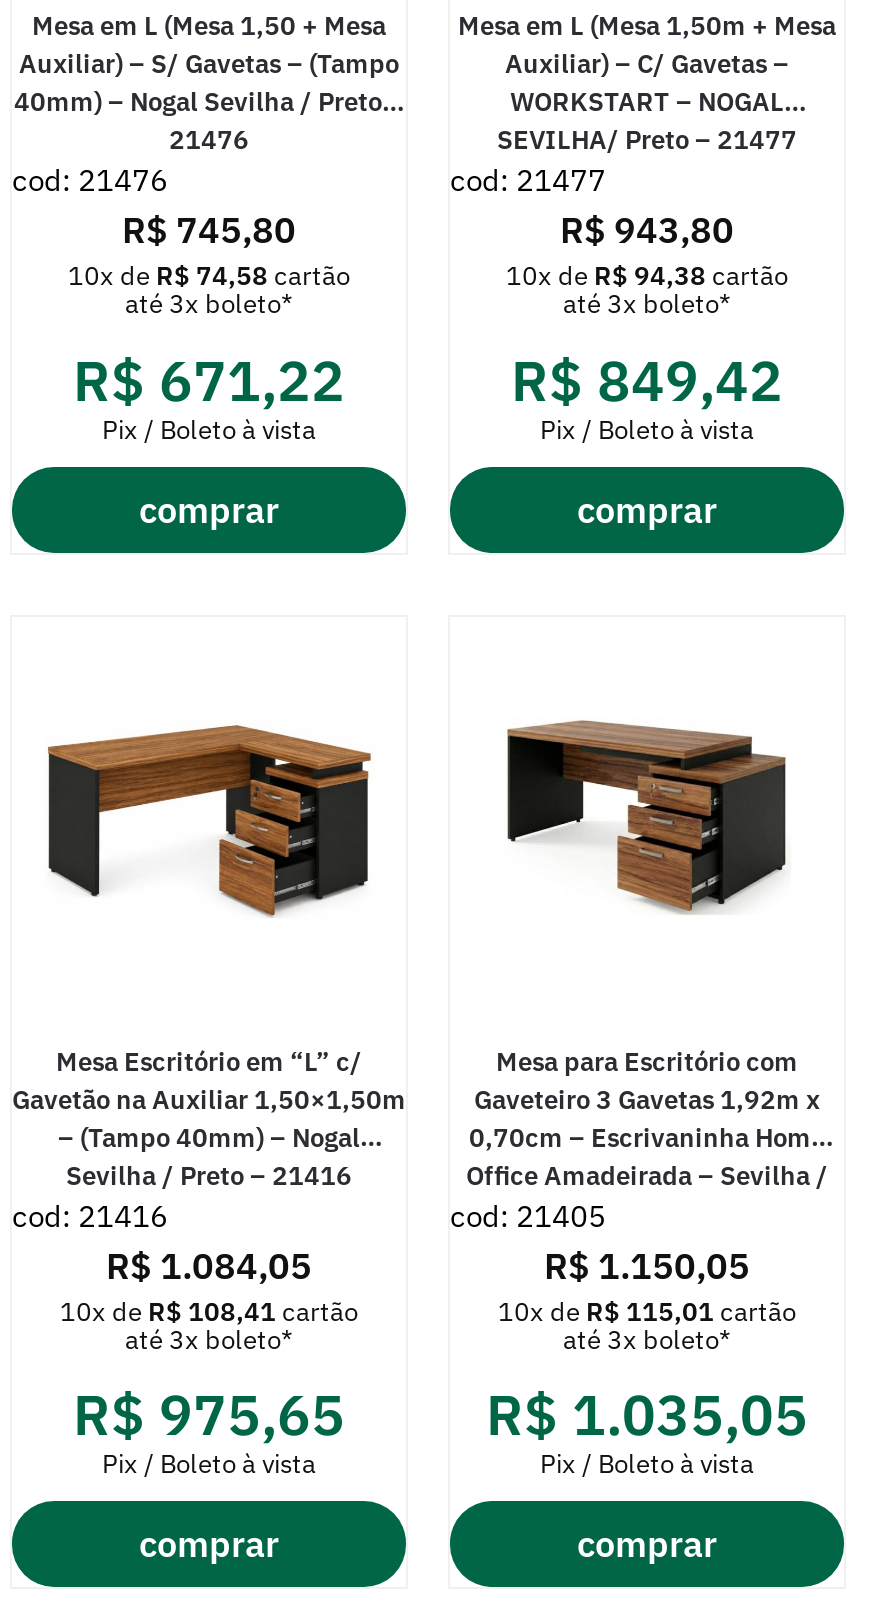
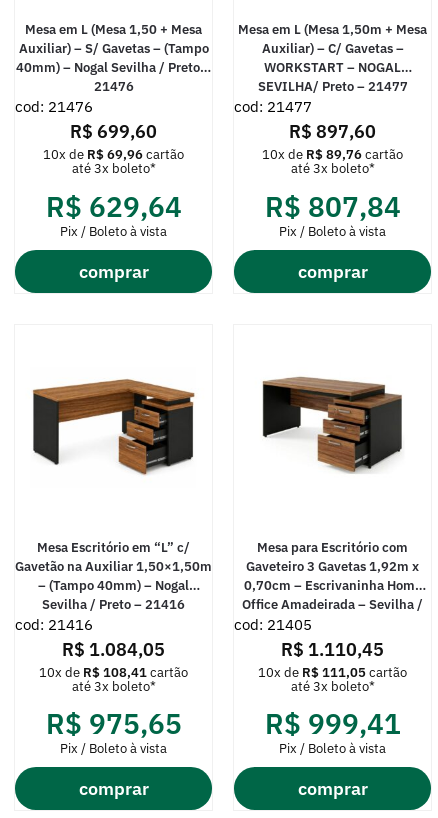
[122,207,296,253] R$745,80 -> [70,120,157,143] R$699,60
[560,207,734,253] R$943,80 -> [289,120,376,143] R$897,60
[68,260,350,294] 10x de R$74,58 cartão -> [43,146,184,163] 10x de R$69,96 cartão
[506,260,788,294] 10x de R$94,38 cartão -> [262,146,403,163] 10x de R$89,76 cartão
[73,342,345,416] R$671,22 -> [45,187,181,224] R$629,64
[511,342,783,416] R$849,42 -> [264,187,400,224] R$807,84
[544,1242,750,1288] R$1.150,05 -> [281,637,384,660] R$1.110,45
[498,1294,796,1328] 10x de R$115,01 cartão -> [258,664,407,681] 10x de R$111,05 cartão
[486,1377,808,1451] R$1.035,05 -> [264,705,400,742] R$999,41

